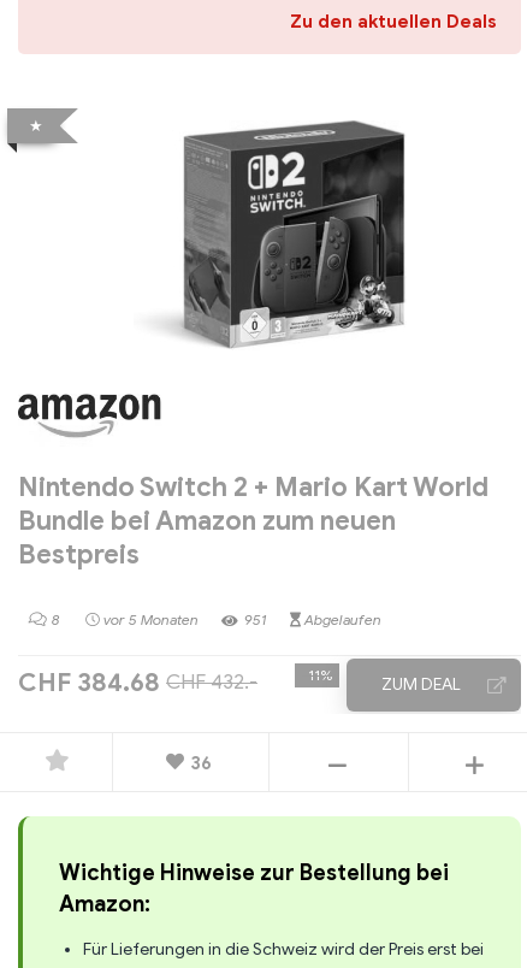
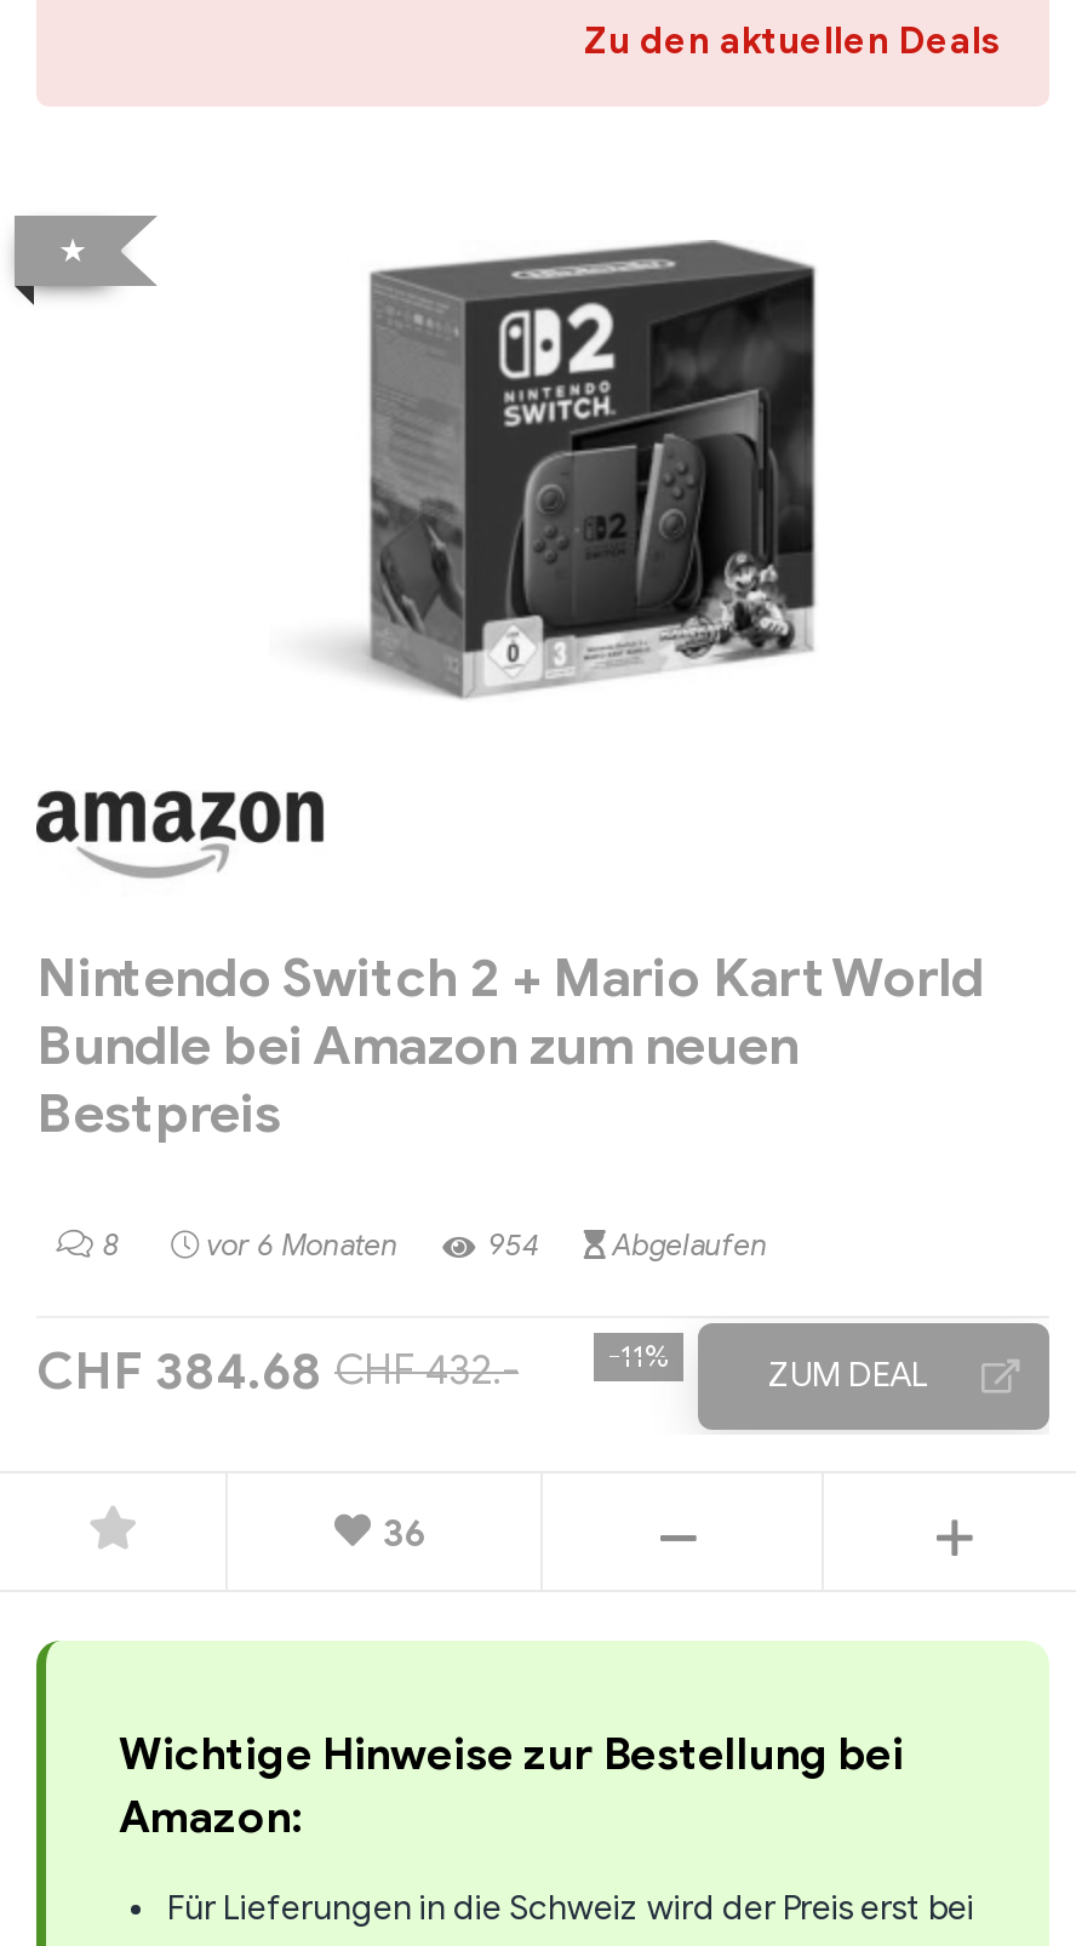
[104,610,199,628] vor 5 Monaten -> [207,1226,398,1262] vor 6 Monaten
[244,610,381,628] 951 Abgelaufen -> [489,1226,768,1262] 954 Abgelaufen

